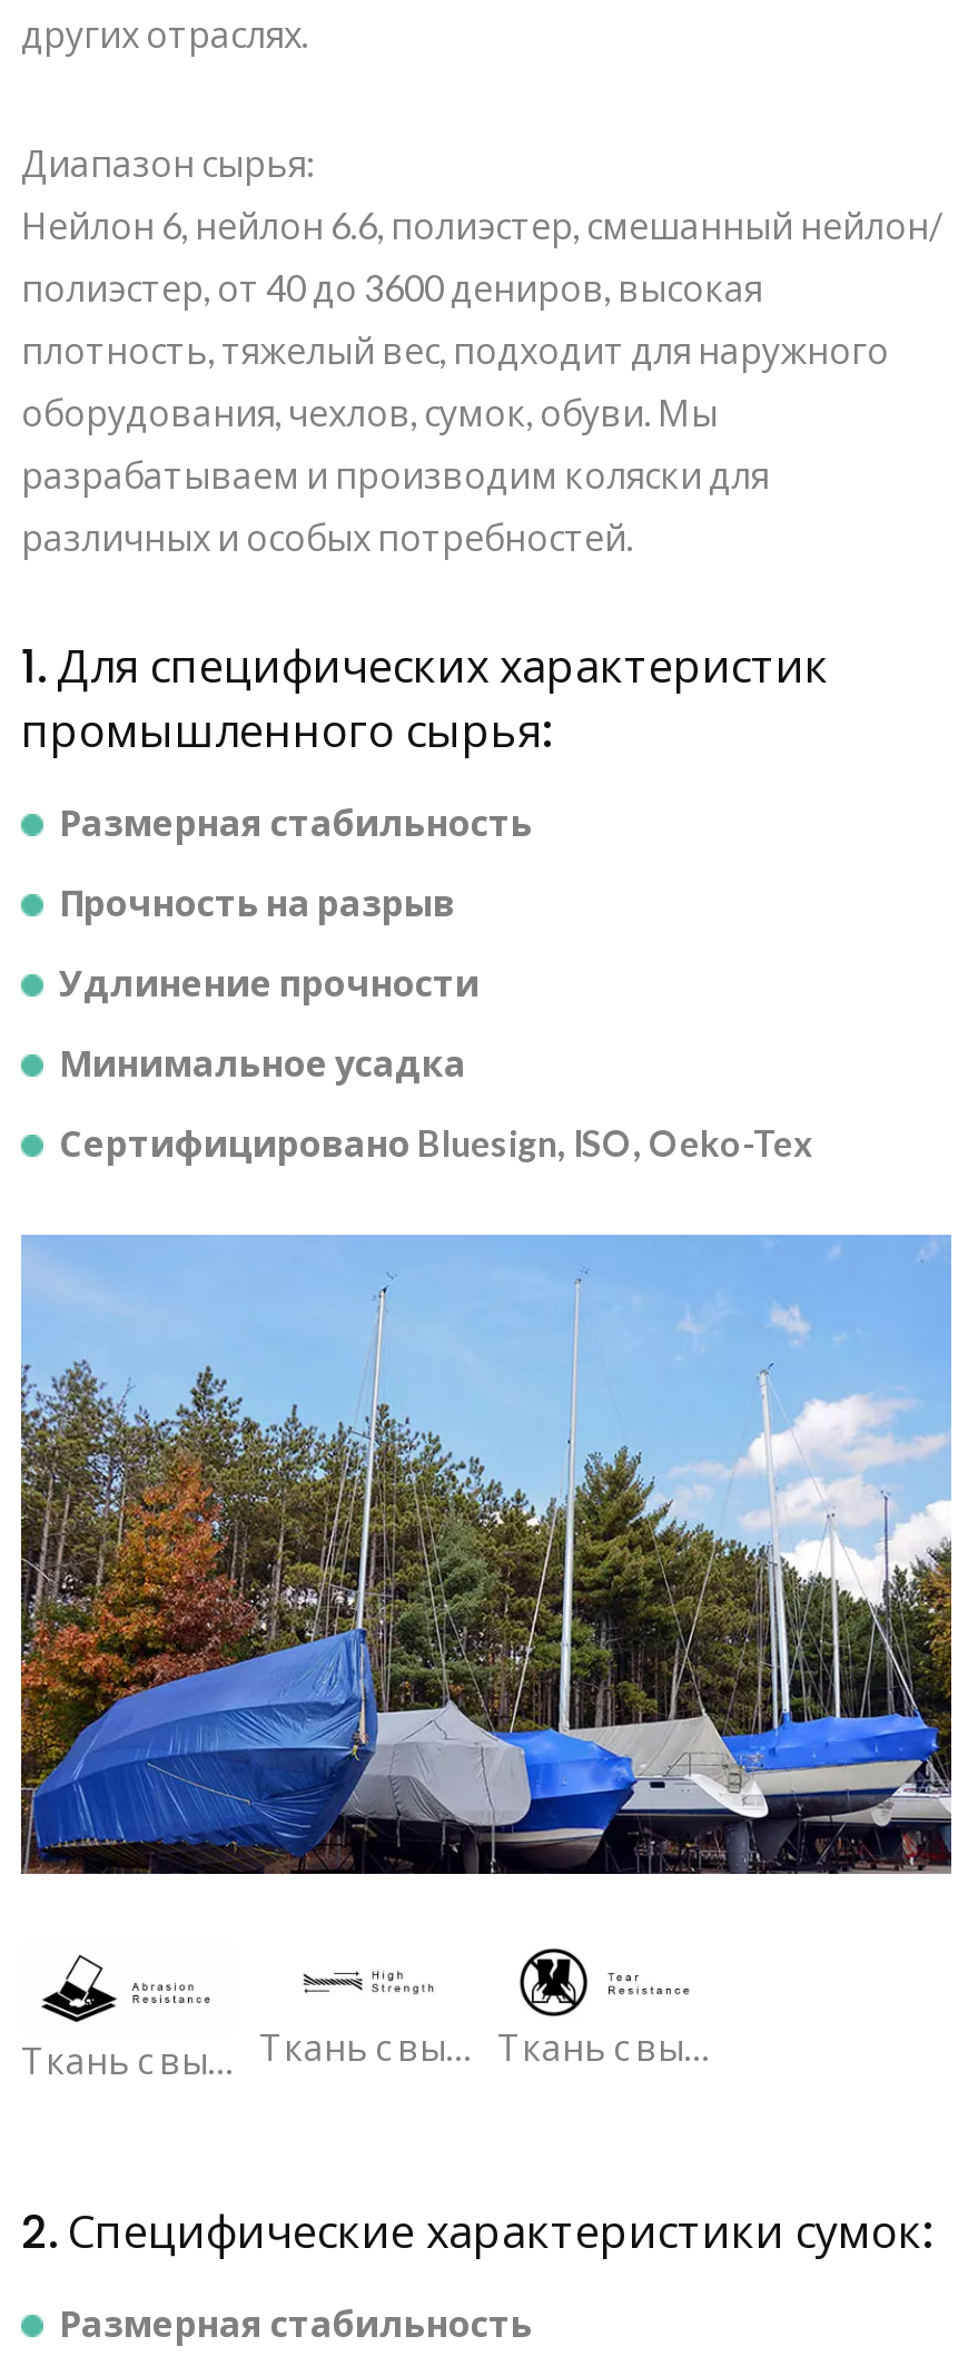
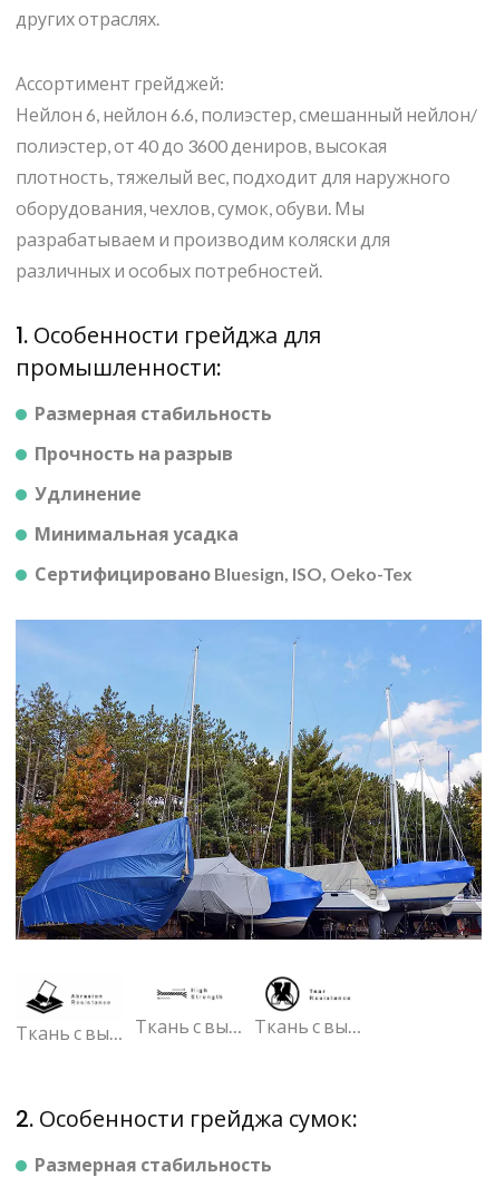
[21,141,315,183] Диапазон сырья: -> [16,72,224,93] Ассортимент грейджей:
[21,635,829,762] 1. Для специфических характеристик | промышленного сырья: -> [16,319,321,383] 1. Особенности грейджа для | промышленности:
[59,960,480,1002] Удлинение прочности -> [35,482,142,503] Удлинение
[59,1040,466,1082] Минимальное усадка -> [35,522,239,543] Минимальная усадка
[21,2201,931,2264] 2. Специфические характеристики сумок: -> [16,1103,357,1135] 2. Особенности грейджа сумок:

